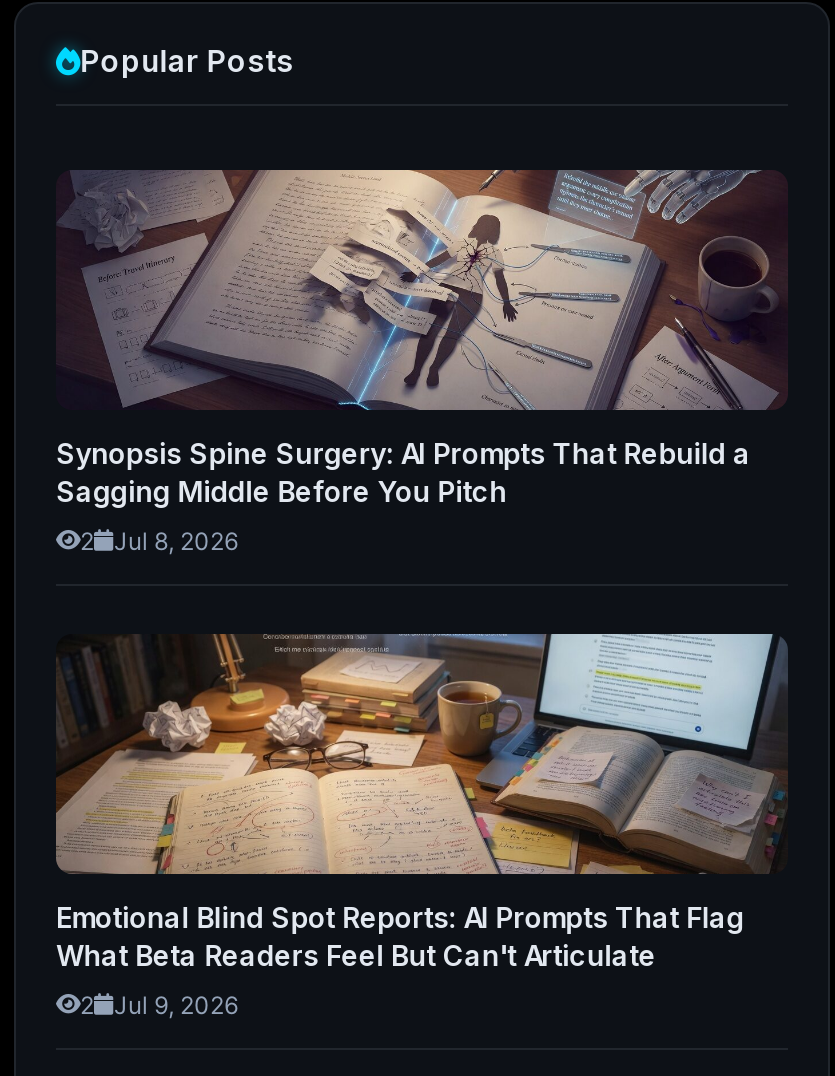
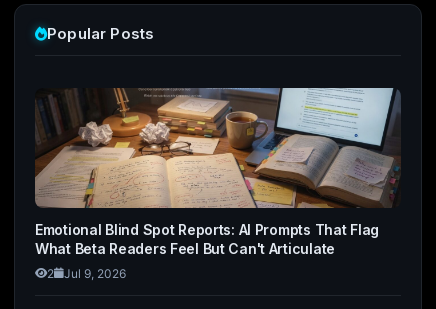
[56,168,786,556] [image] | Synopsis Spine Surgery: AI Prompts That Rebuild a | Sagging Middle Before You Pitch | 2 | Jul 8, 2026 -> none

